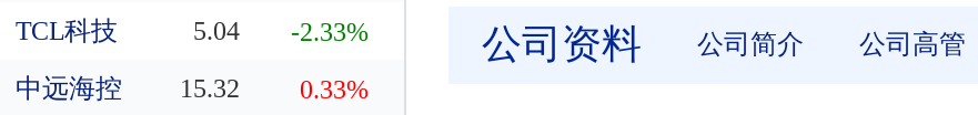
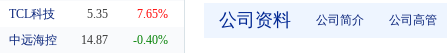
[193,15,240,46] 5.04 -> [87,7,108,21] 5.35
[291,16,369,47] -2.33% -> [137,7,168,21] 7.65%
[180,73,240,104] 15.32 -> [81,33,108,47] 14.87
[300,73,369,104] 0.33% -> [133,33,168,47] -0.40%

